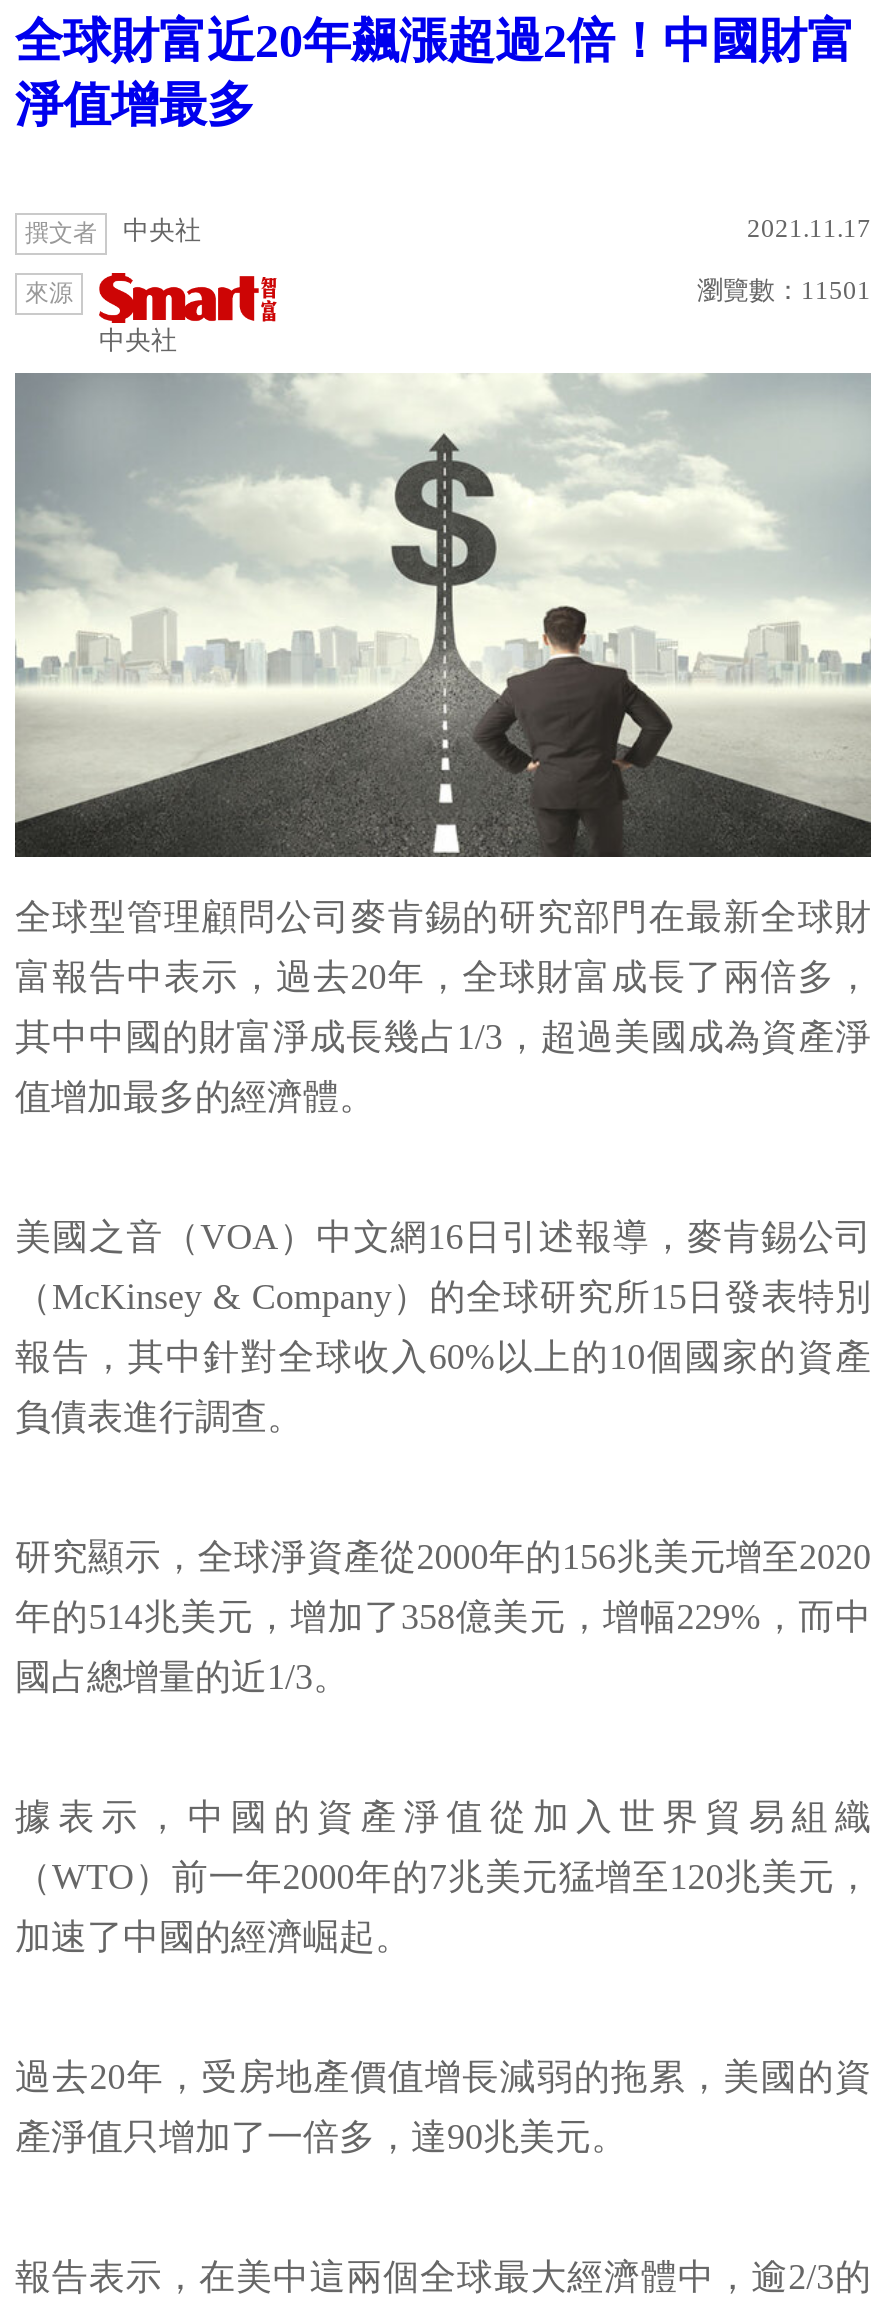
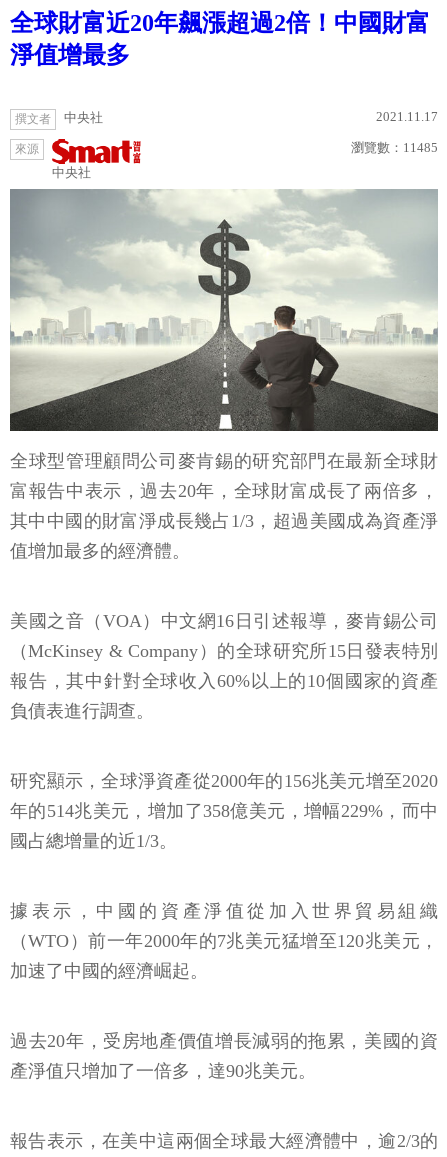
[697,275,871,305] 瀏覽數：11501 -> [351,140,438,155] 瀏覽數：11485

